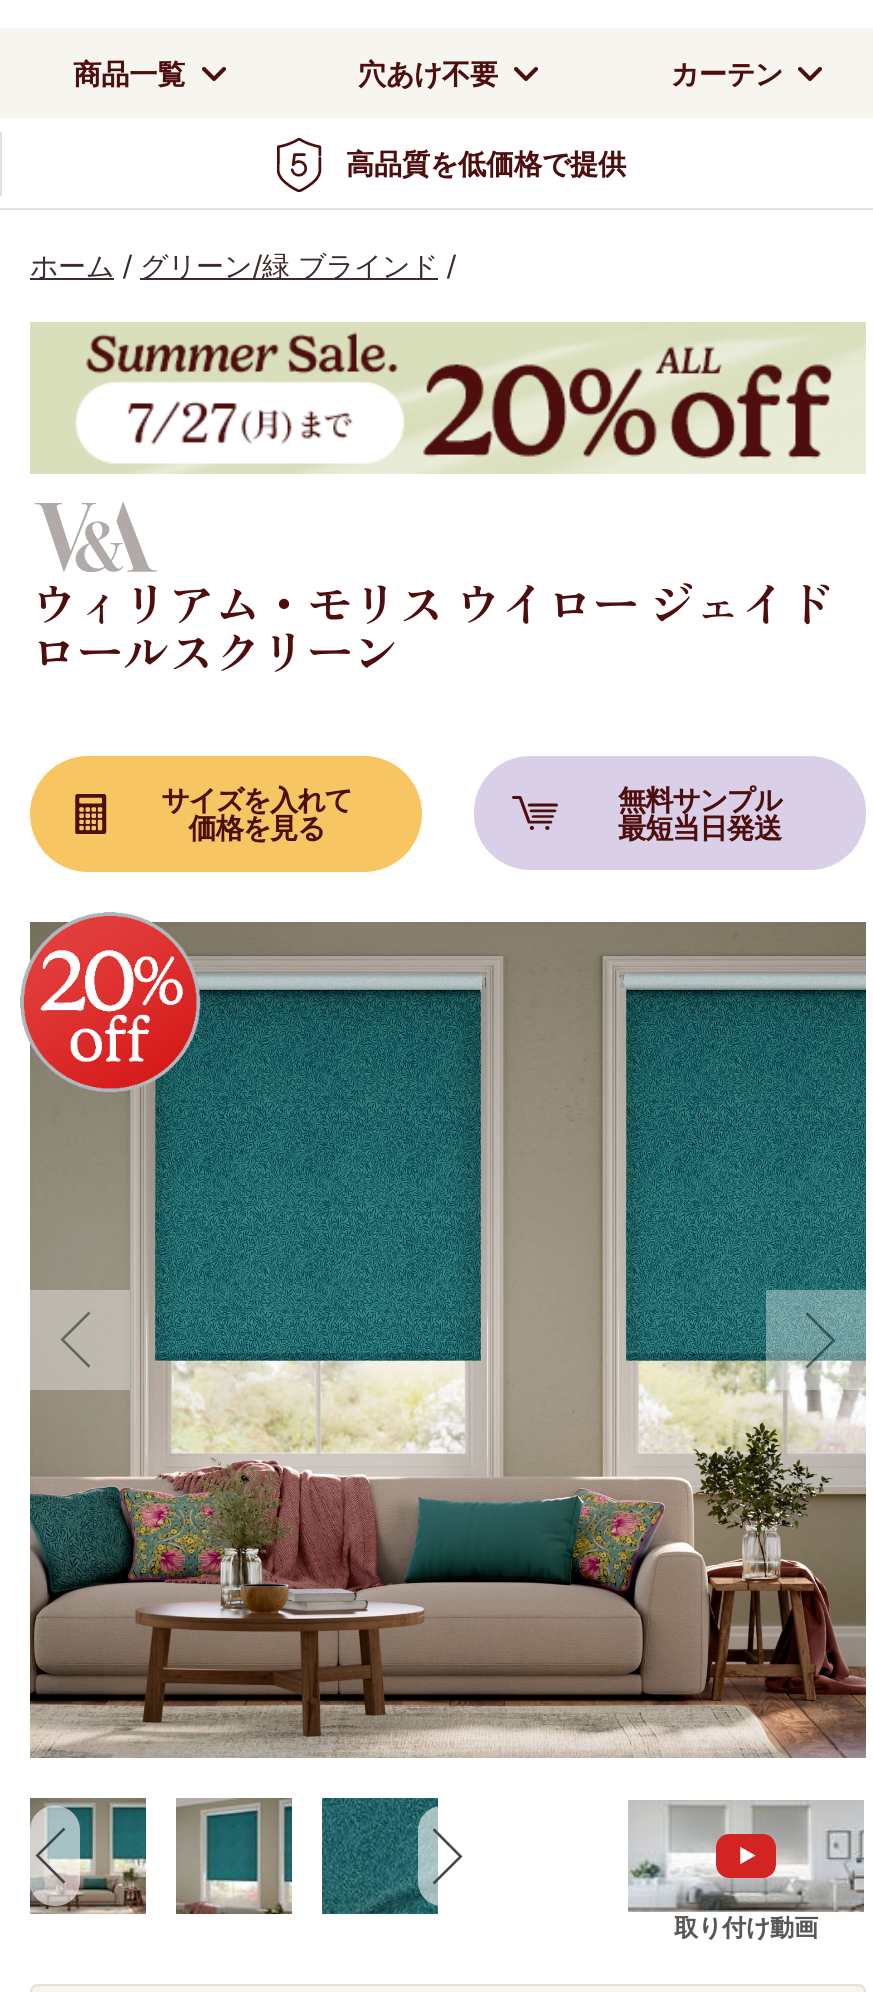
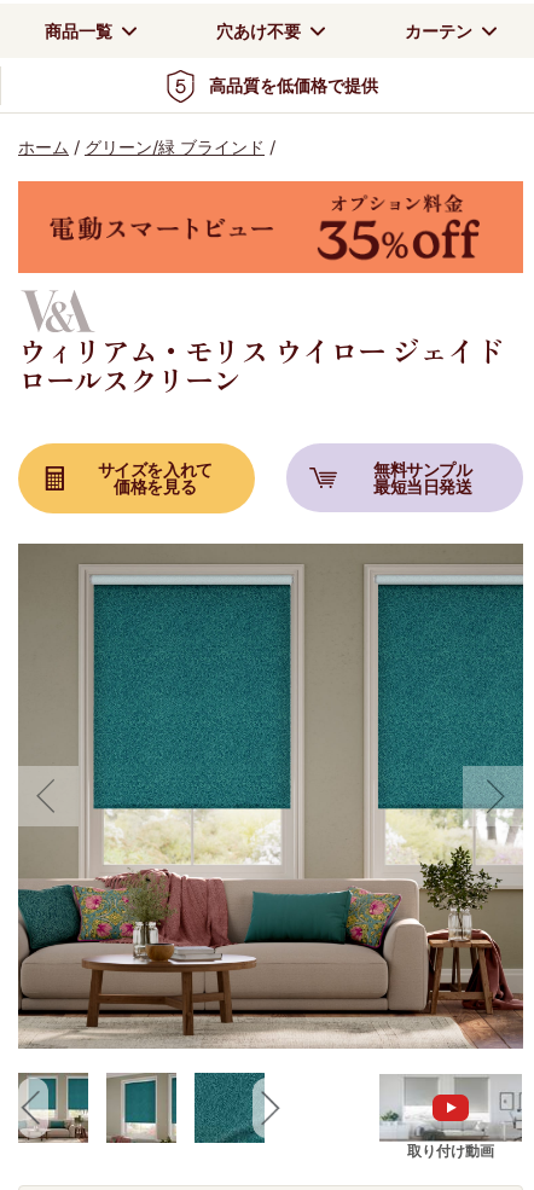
[32,324,864,472] [image] -> [18,181,523,273] [image]
[20,912,202,1092] [image] -> [13,539,121,645] [image]

